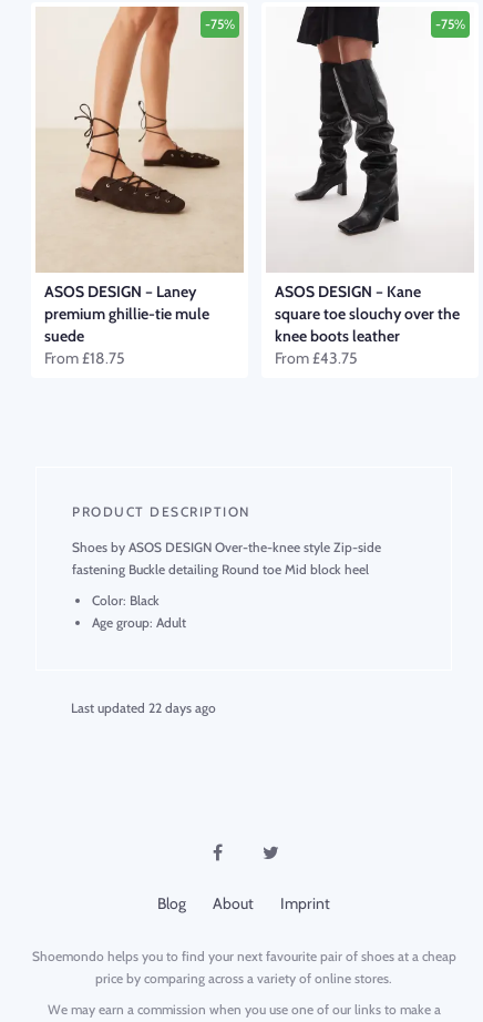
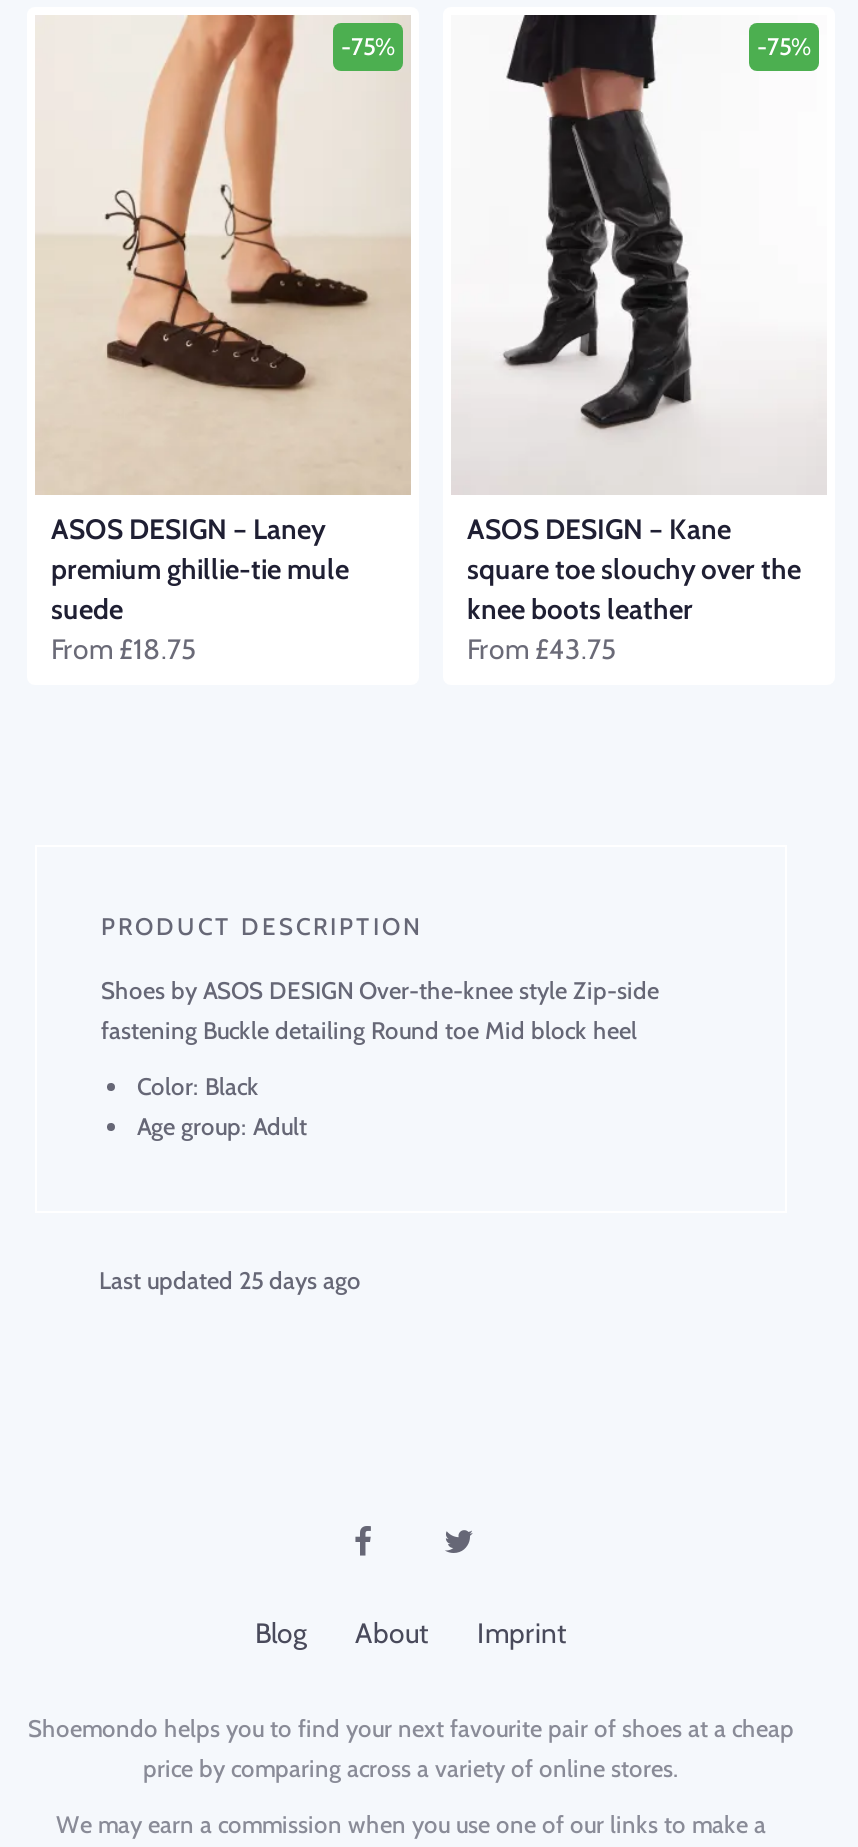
[71,700,216,717] Last updated 22 days ago -> [99,1266,361,1296] Last updated 25 days ago

